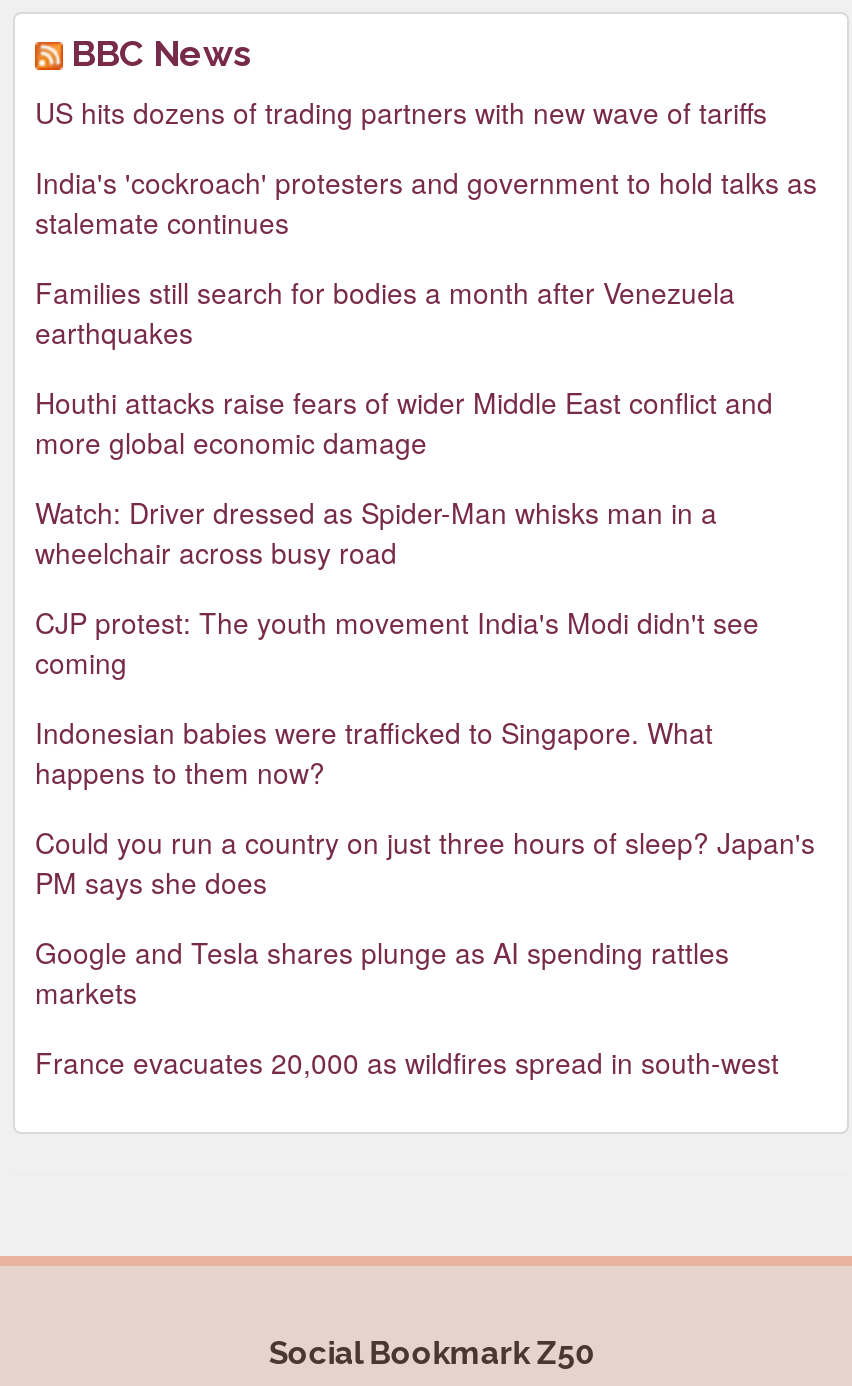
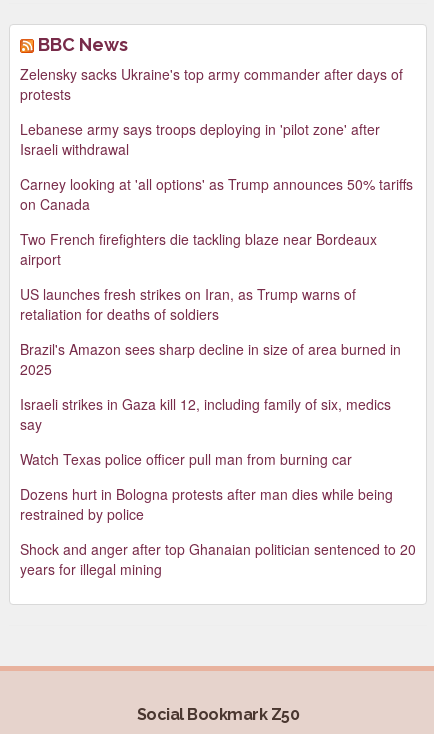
[35,92,767,132] US hits dozens of trading partners with new wave of tariffs -> [20,64,403,104] Zelensky sacks Ukraine's top army commander after days of | protests
[35,162,817,242] India's 'cockroach' protesters and government to hold talks as | stalemate continues -> [20,119,380,159] Lebanese army says troops deploying in 'pilot zone' after | Israeli withdrawal
[35,272,735,352] Families still search for bodies a month after Venezuela | earthquakes -> [20,174,413,214] Carney looking at 'all options' as Trump announces 50% tariffs | on Canada
[35,382,773,462] Houthi attacks raise fears of wider Middle East conflict and | more global economic damage -> [20,229,377,269] Two French firefighters die tackling blaze near Bordeaux | airport
[35,492,717,572] Watch: Driver dressed as Spider-Man whisks man in a | wheelchair across busy road -> [20,284,356,324] US launches fresh strikes on Iran, as Trump warns of | retaliation for deaths of soldiers
[35,602,759,682] CJP protest: The youth movement India's Modi didn't see | coming -> [20,339,401,379] Brazil's Amazon sees sharp decline in size of area burned in | 2025
[35,712,713,792] Indonesian babies were trafficked to Singapore. What | happens to them now? -> [20,394,391,434] Israeli strikes in Gaza kill 12, including family of six, medics | say
[35,822,815,902] Could you run a country on just three hours of sleep? Japan's | PM says she does -> [20,449,352,469] Watch Texas police officer pull man from burning car
[35,932,729,1012] Google and Tesla shares plunge as AI spending rattles | markets -> [20,484,393,524] Dozens hurt in Bologna protests after man dies while being | restrained by police
[35,1042,779,1082] France evacuates 20,000 as wildfires spread in south-west -> [20,539,416,579] Shock and anger after top Ghanaian politician sentenced to 20 | years for illegal mining

